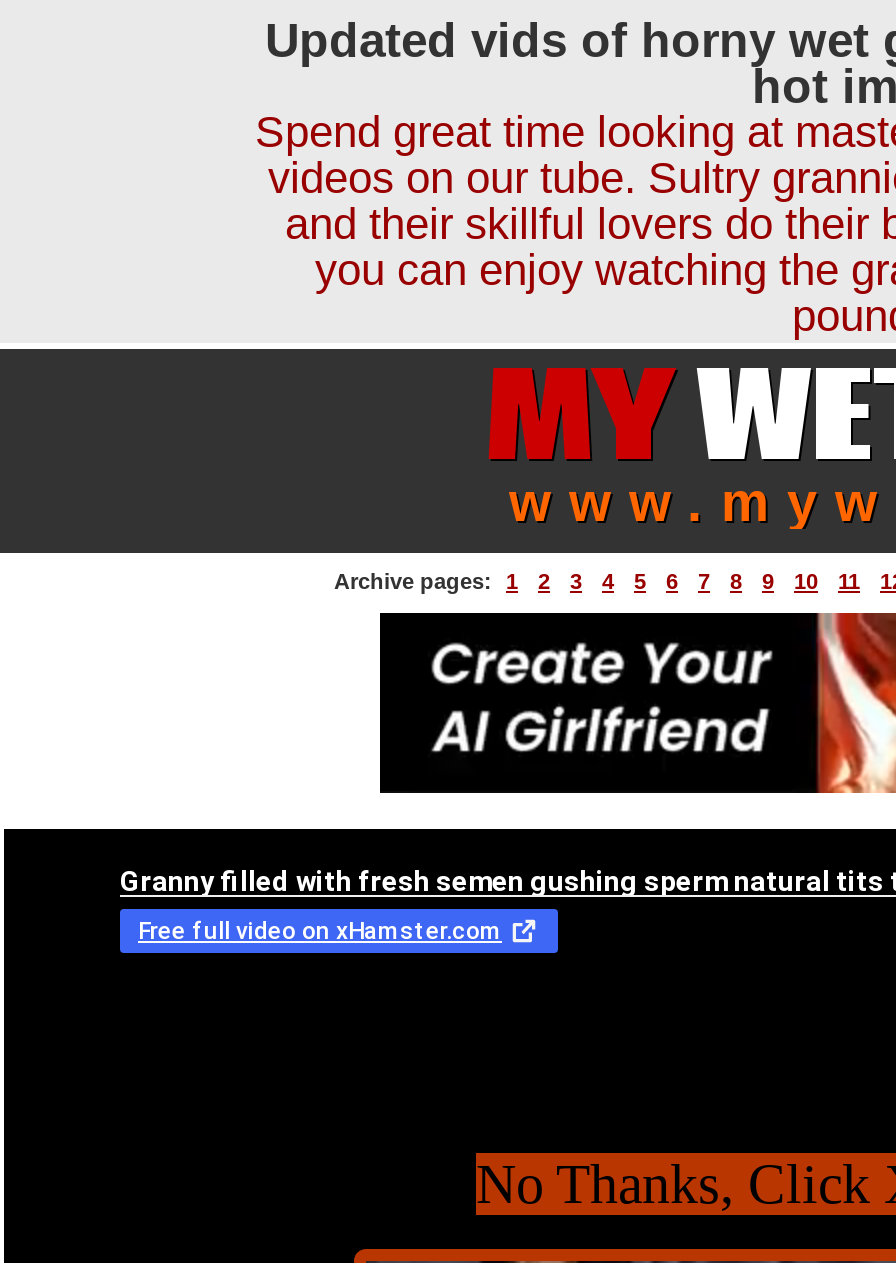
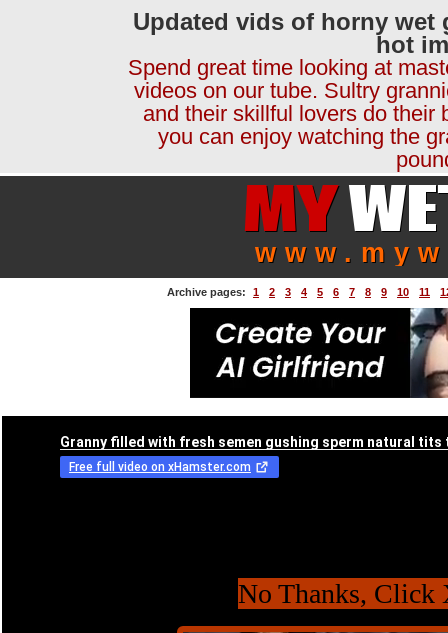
[816,611,890,795] [image] -> [409,307,445,399] [image]

